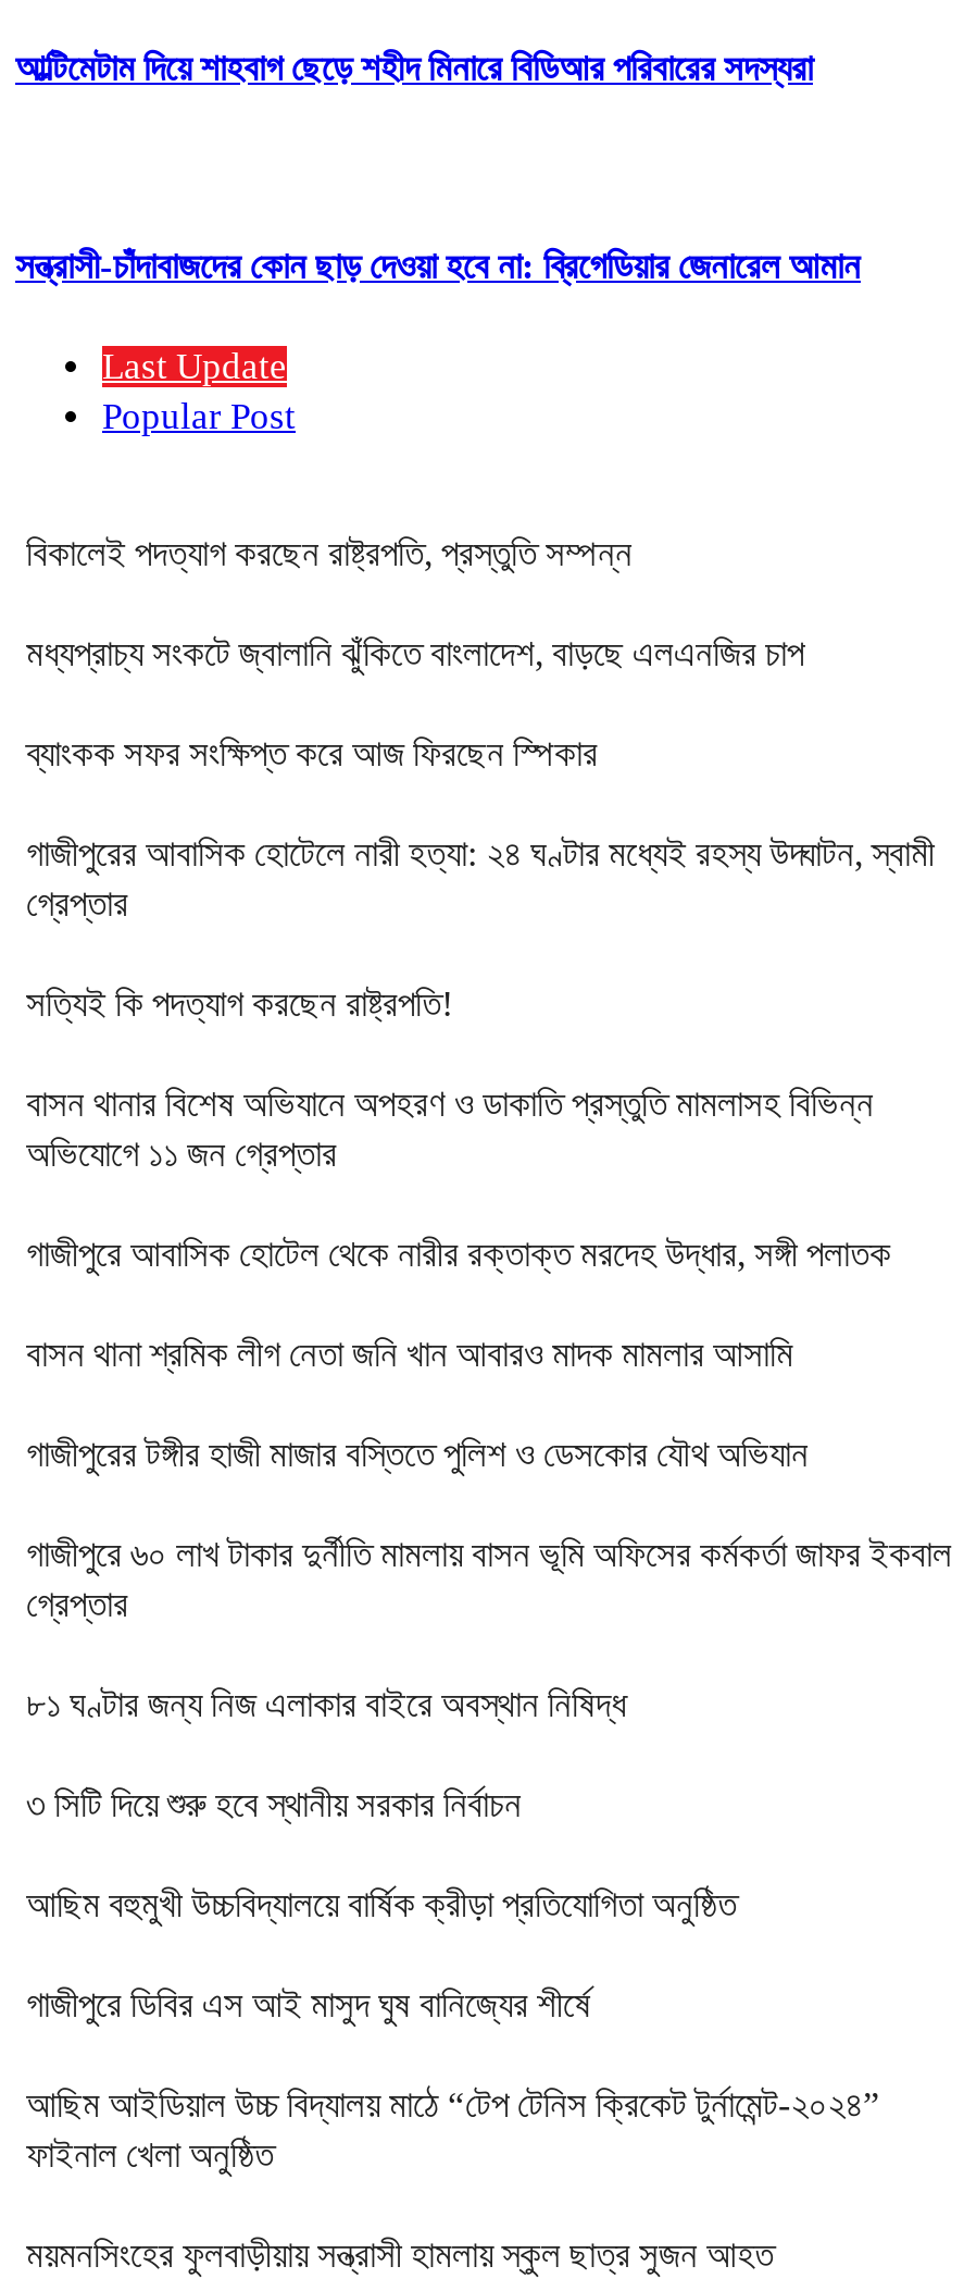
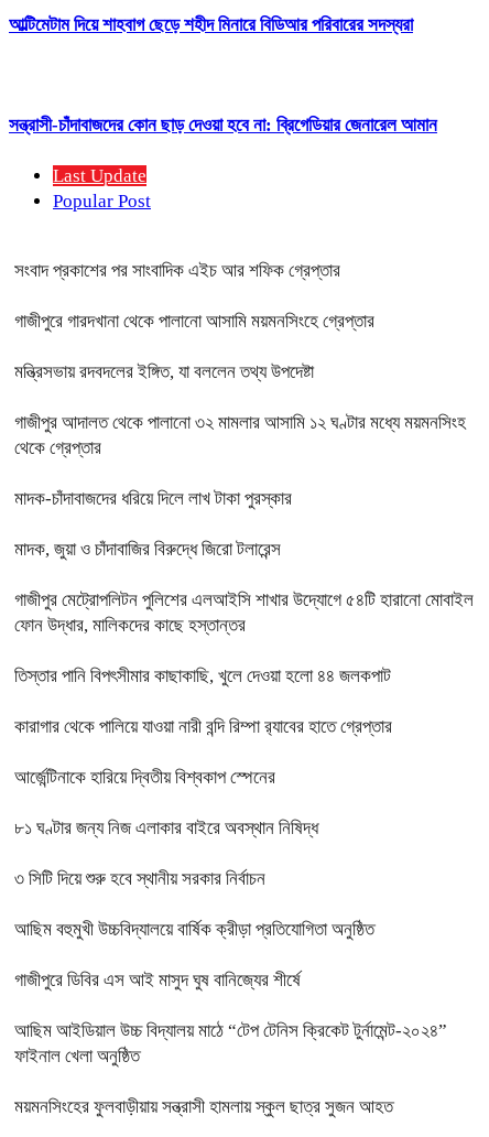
[26,533,633,575] বিকালেই পদত্যাগ করছেন রাষ্ট্রপতি, প্রস্তুতি সম্পন্ন -> [14,260,340,281] সংবাদ প্রকাশের পর সাংবাদিক এইচ আর শফিক গ্রেপ্তার
[26,633,804,675] মধ্যপ্রাচ্য সংকটে জ্বালানি ঝুঁকিতে বাংলাদেশ, বাড়ছে এলএনজির চাপ -> [14,311,374,332] গাজীপুরে গারদখানা থেকে পালানো আসামি ময়মনসিংহে গ্রেপ্তার
[26,733,598,775] ব্যাংকক সফর সংক্ষিপ্ত করে আজ ফিরছেন স্পিকার -> [14,361,314,382] মন্ত্রিসভায় রদবদলের ইঙ্গিত, যা বললেন তথ্য উপদেষ্টা
[26,834,935,925] গাজীপুরের আবাসিক হোটেলে নারী হত্যা: ২৪ ঘণ্টার মধ্যেই রহস্য উদ্ঘাটন, স্বামী | গ্রেপ্তার -> [14,412,466,458] গাজীপুর আদালত থেকে পালানো ৩২ মামলার আসামি ১২ ঘণ্টার মধ্যে ময়মনসিংহ | থেকে গ্রেপ্তার
[26,984,454,1025] সত্যিই কি পদত্যাগ করছেন রাষ্ট্রপতি! -> [14,488,292,509] মাদক-চাঁদাবাজদের ধরিয়ে দিলে লাখ টাকা পুরস্কার
[26,1084,874,1175] বাসন থানার বিশেষ অভিযানে অপহরণ ও ডাকাতি প্রস্তুতি মামলাসহ বিভিন্ন | অভিযোগে ১১ জন গ্রেপ্তার -> [14,539,281,560] মাদক, জুয়া ও চাঁদাবাজির বিরুদ্ধে জিরো টলারেন্স
[26,1234,891,1275] গাজীপুরে আবাসিক হোটেল থেকে নারীর রক্তাক্ত মরদেহ উদ্ধার, সঙ্গী পলাতক -> [14,590,474,636] গাজীপুর মেট্রোপলিটন পুলিশের এলআইসি শাখার উদ্যোগে ৫৪টি হারানো মোবাইল | ফোন উদ্ধার, মালিকদের কাছে হস্তান্তর
[26,1334,793,1375] বাসন থানা শ্রমিক লীগ নেতা জনি খান আবারও মাদক মামলার আসামি -> [14,666,391,686] তিস্তার পানি বিপৎসীমার কাছাকাছি, খুলে দেওয়া হলো ৪৪ জলকপাট
[26,1434,809,1475] গাজীপুরের টঙ্গীর হাজী মাজার বস্তিতে পুলিশ ও ডেসকোর যৌথ অভিযান -> [14,716,392,737] কারাগার থেকে পালিয়ে যাওয়া নারী বন্দি রিম্পা র‍্যাবের হাতে গ্রেপ্তার
[26,1534,952,1625] গাজীপুরে ৬০ লাখ টাকার দুর্নীতি মামলায় বাসন ভূমি অফিসের কর্মকর্তা জাফর ইকবাল | গ্রেপ্তার -> [14,767,275,788] আর্জেন্টিনাকে হারিয়ে দ্বিতীয় বিশ্বকাপ স্পেনের

